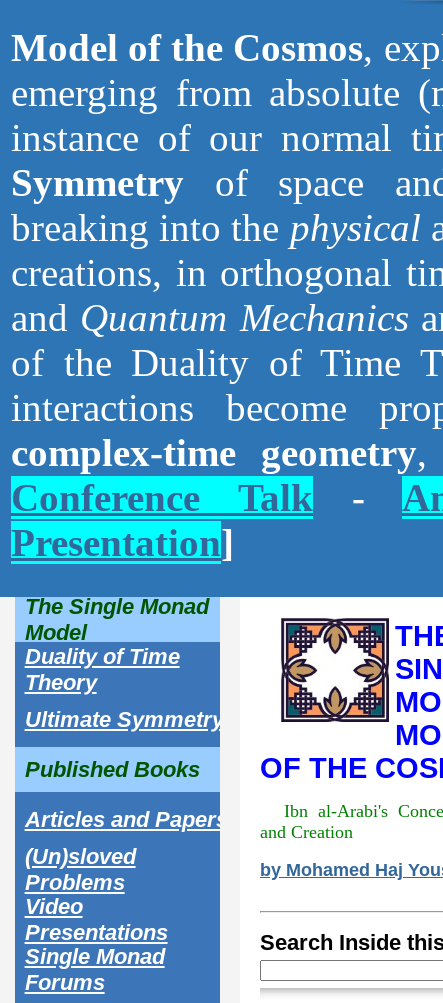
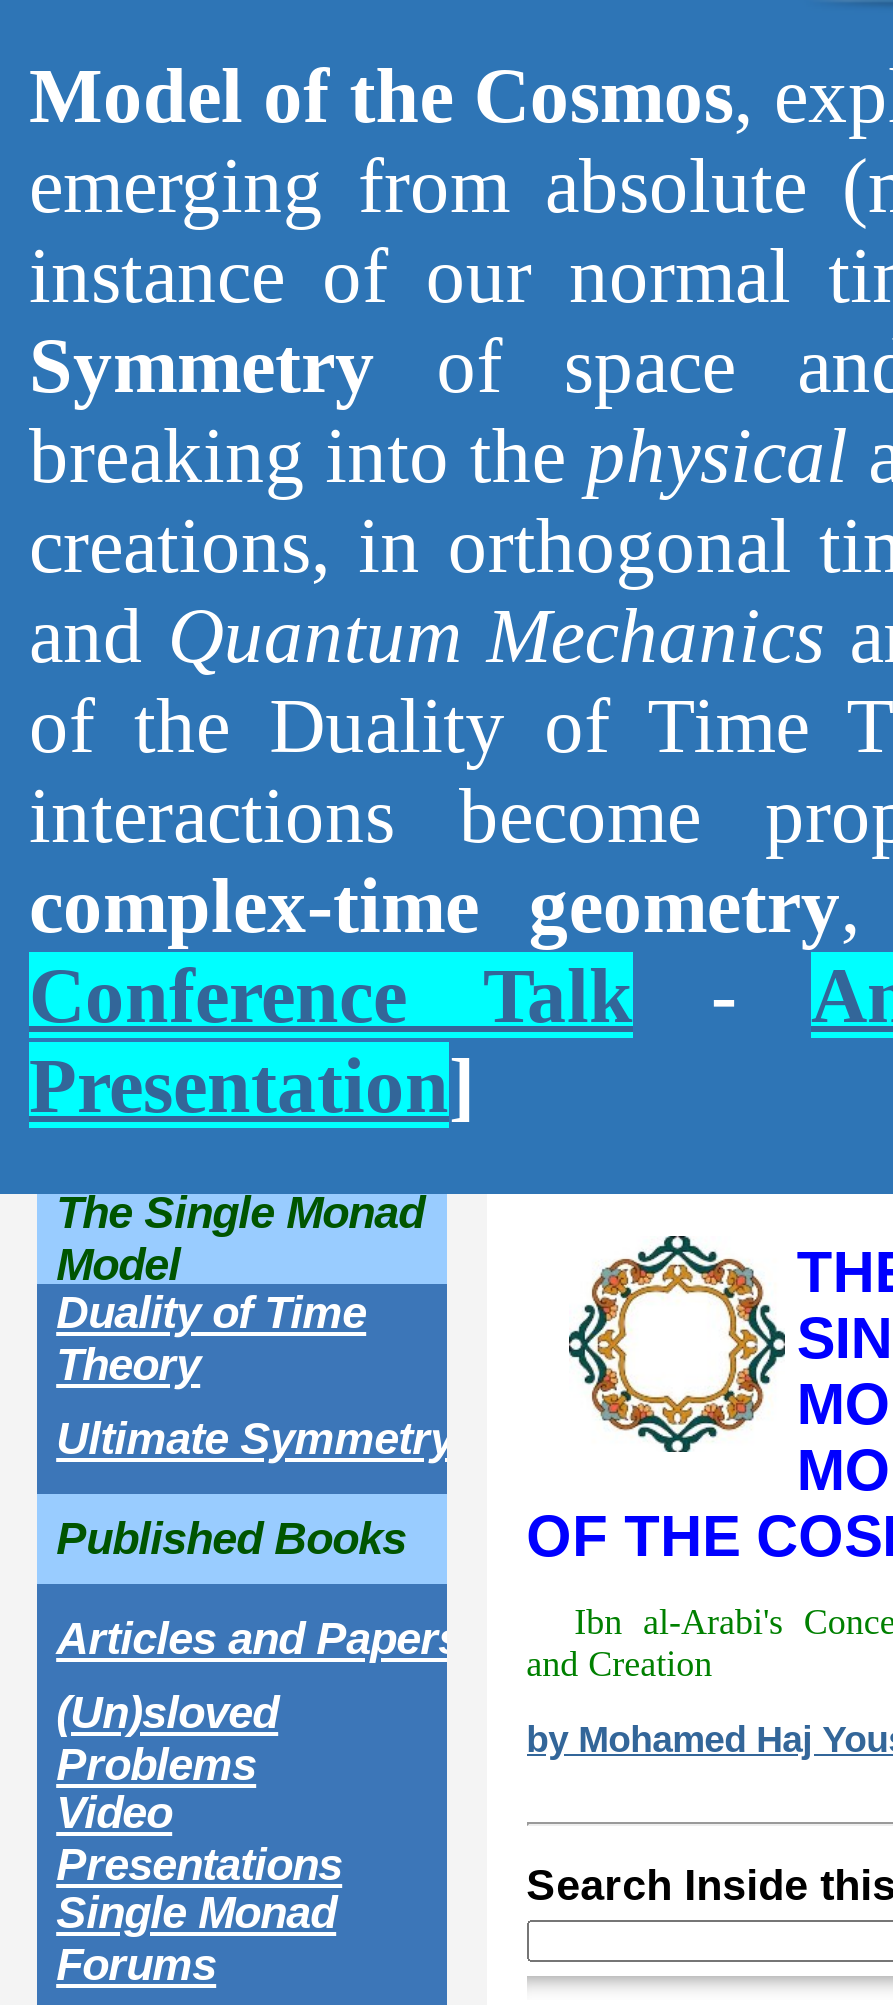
[280,617,390,726] [image] -> [569,1236,785,1454] [image]

